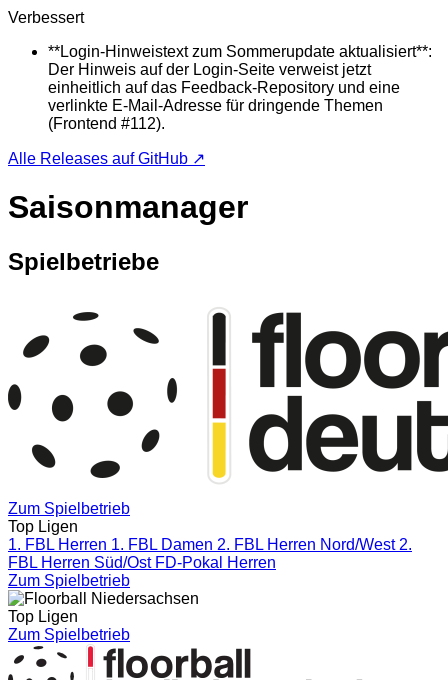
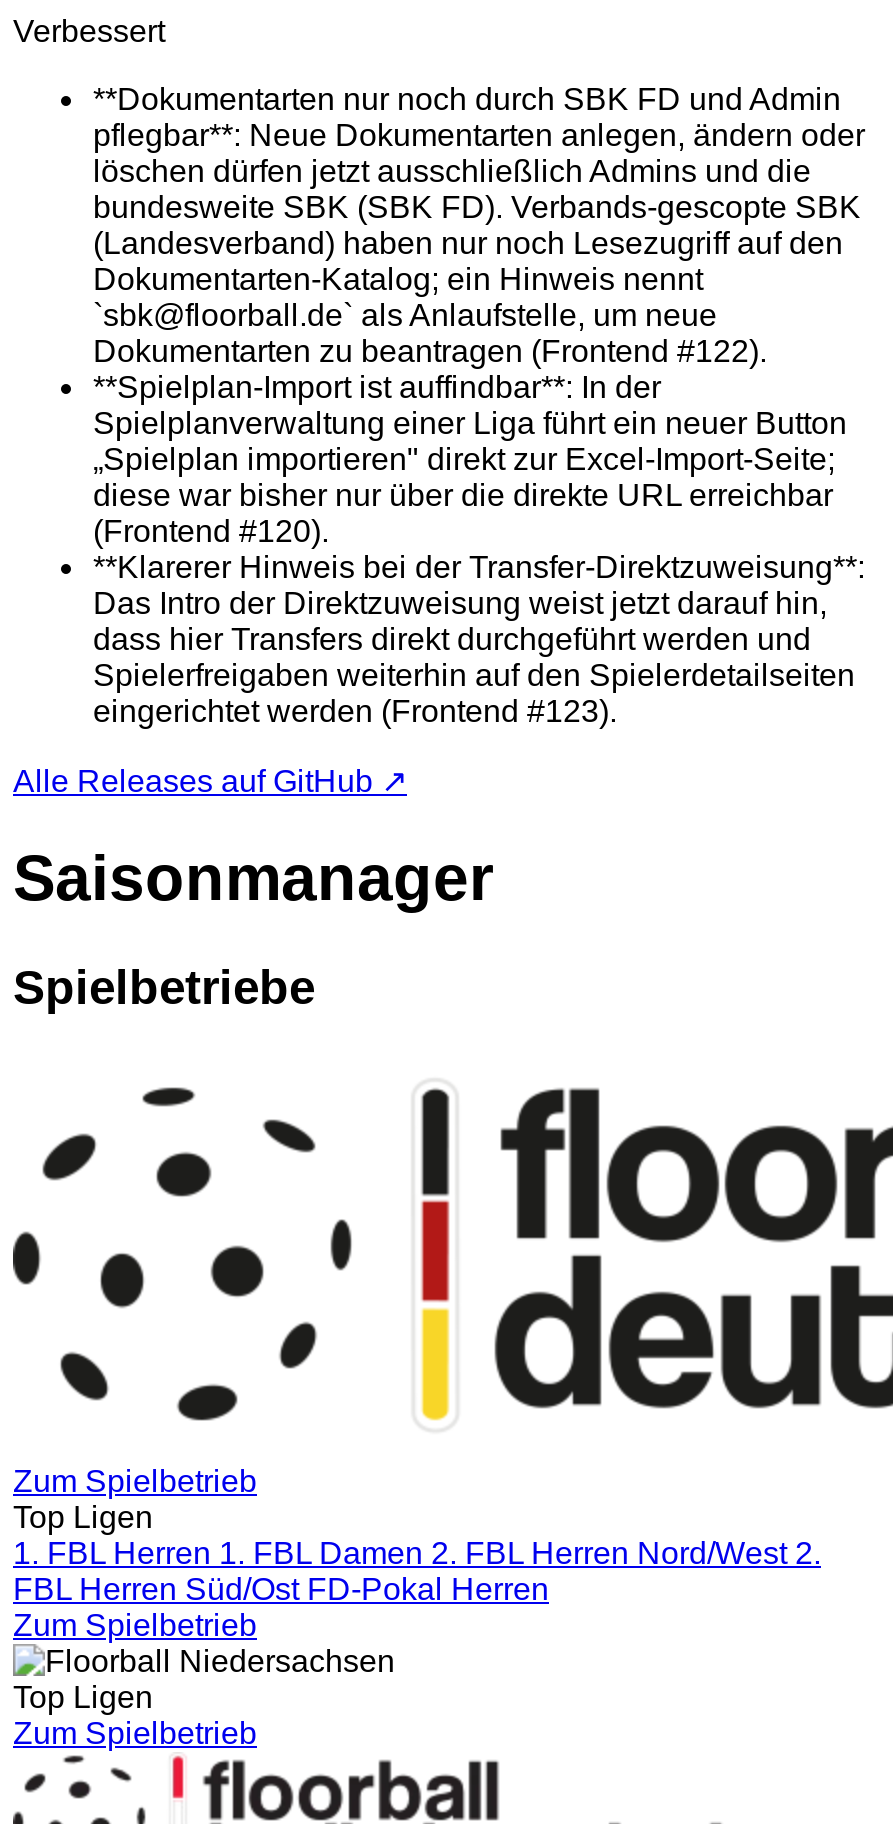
[48,43,432,132] **Login-Hinweistext zum Sommerupdate aktualisiert**: | Der Hinweis auf der Login-Seite verweist jetzt | einheitlich auf das Feedback-Repository und eine | verlinkte E-Mail-Adresse für dringende Themen | (Frontend #112). -> [93,81,865,727] **Dokumentarten nur noch durch SBK FD und Admin | pflegbar**: Neue Dokumentarten anlegen, ändern oder | löschen dürfen jetzt ausschließlich Admins und die | bundesweite SBK (SBK FD). Verbands-gescopte SBK | (Landesverband) haben nur noch Lesezugriff auf den | Dokumentarten-Katalog; ein Hinweis nennt | `sbk@floorball.de` als Anlaufstelle, um neue | Dokumentarten zu beantragen (Frontend #122). | **Spielplan-Import ist auffindbar**: In der | Spielplanverwaltung einer Liga führt ein neuer Button | „Spielplan importieren" direkt zur Excel-Import-Seite; | diese war bisher nur über die direkte URL erreichbar | (Frontend #120). | **Klarerer Hinweis bei der Transfer-Direktzuweisung**: | Das Intro der Direktzuweisung weist jetzt darauf hin, | dass hier Transfers direkt durchgeführt werden und | Spielerfreigaben weiterhin auf den Spielerdetailseiten | eingerichtet werden (Frontend #123).

